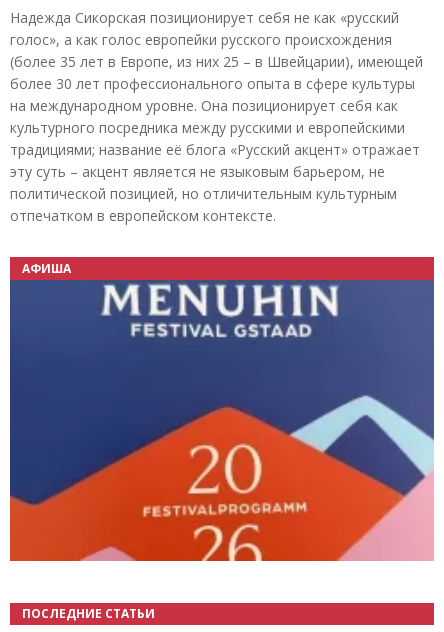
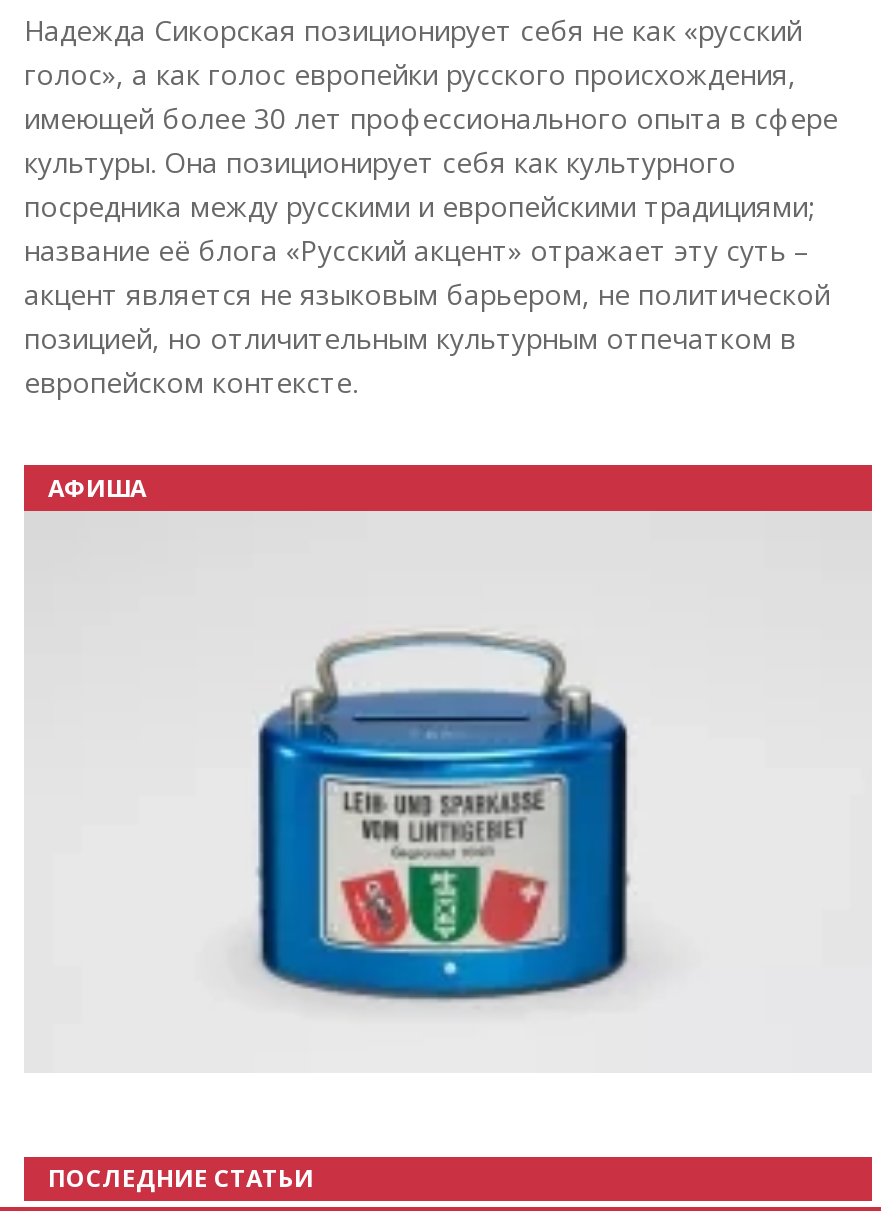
[10,30,423,225] голос», а как голос европейки русского происхождения | (более 35 лет в Европе, из них 25 – в Швейцарии), имеющей | более 30 лет профессионального опыта в сфере культуры | на международном уровне. Она позиционирует себя как | культурного посредника между русскими и европейскими | традициями; название её блога «Русский акцент» отражает | эту суть – акцент является не языковым барьером, не | политической позицией, но отличительным культурным | отпечатком в европейском контексте. -> [24,54,838,400] голос», а как голос европейки русского происхождения, | имеющей более 30 лет профессионального опыта в сфере | культуры. Она позиционирует себя как культурного | посредника между русскими и европейскими традициями; | название её блога «Русский акцент» отражает эту суть – | акцент является не языковым барьером, не политической | позицией, но отличительным культурным отпечатком в | европейском контексте.
[9,279,435,562] [image] -> [24,509,872,1073] [image]

